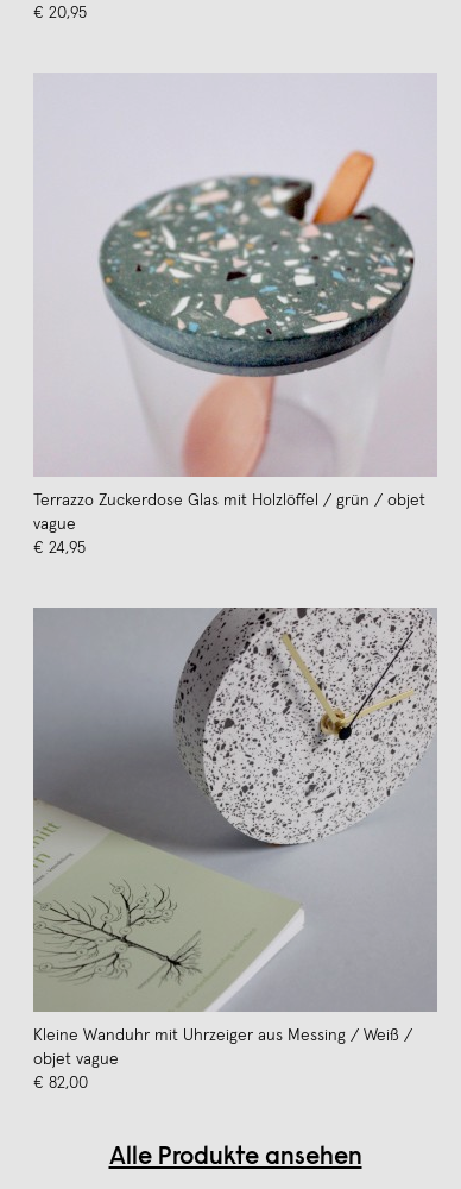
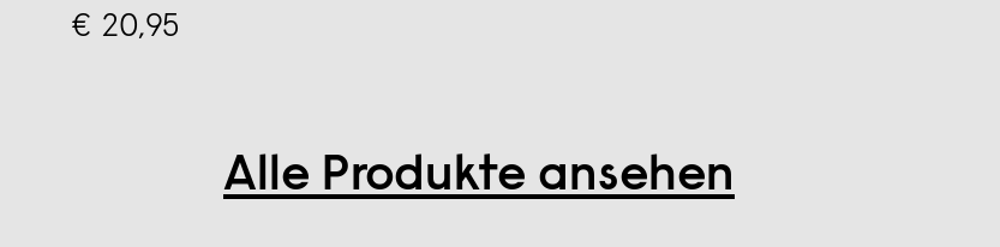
[33,74,437,556] [image] | Terrazzo Zuckerdose Glas mit Holzlöffel / grün / objet | vague | € 24,95 -> none
[32,606,438,1091] [image] | Kleine Wanduhr mit Uhrzeiger aus Messing / Weiß / | objet vague | € 82,00 -> none

